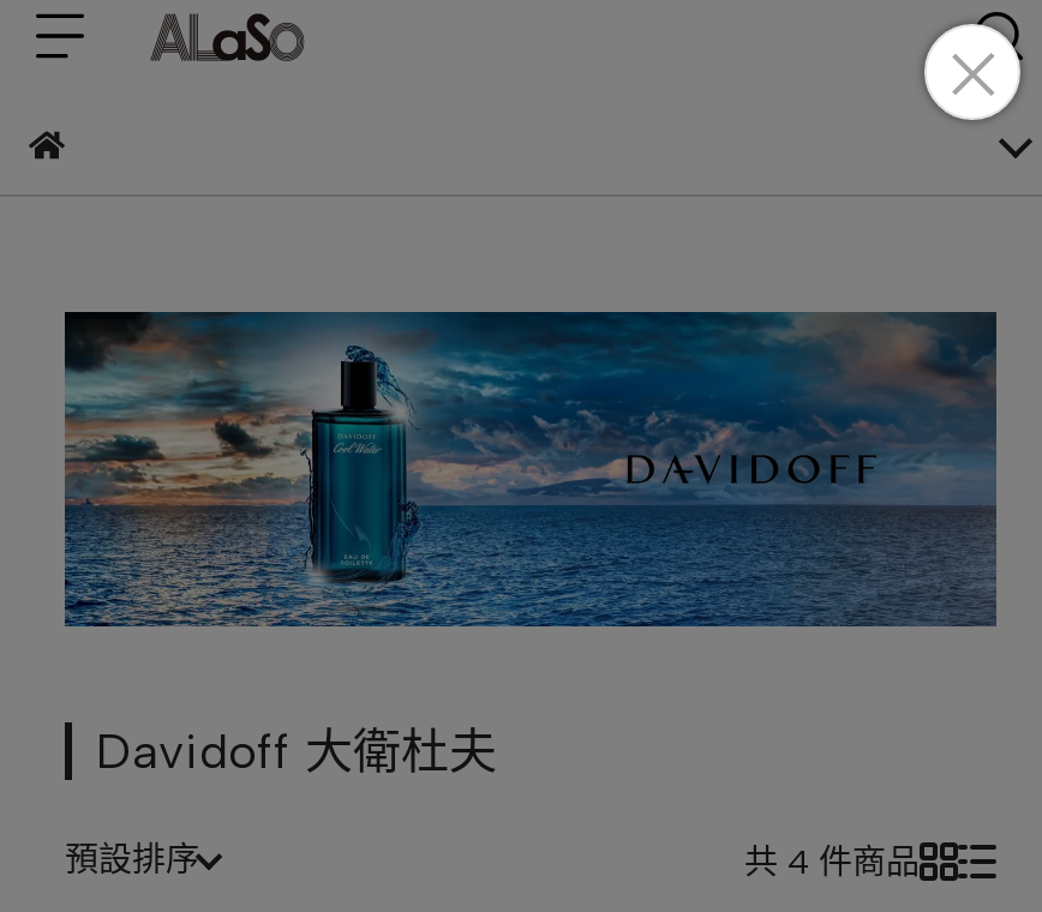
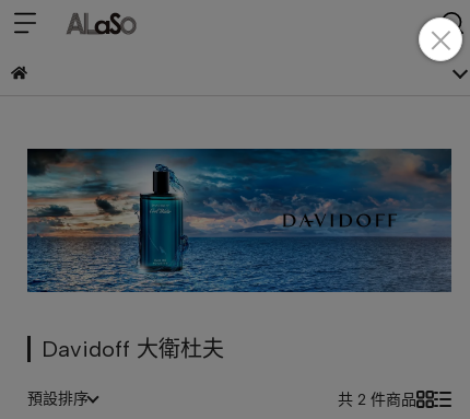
[744,842,920,883] 共 4 件商品 -> [338,390,416,409] 共 2 件商品

